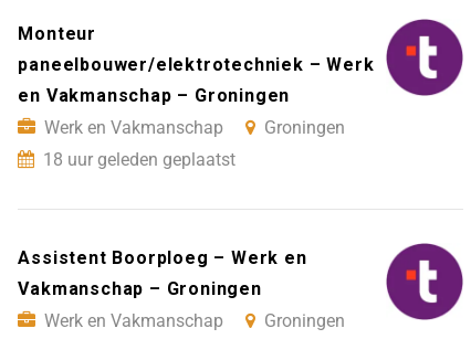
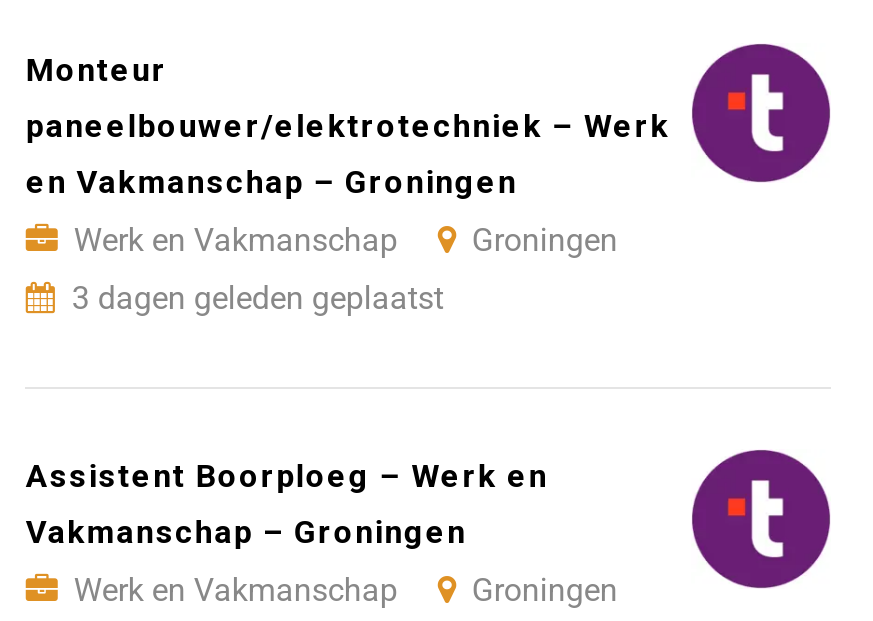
[44,149,236,170] 18 uur geleden geplaatst -> [72,280,444,318] 3 dagen geleden geplaatst

